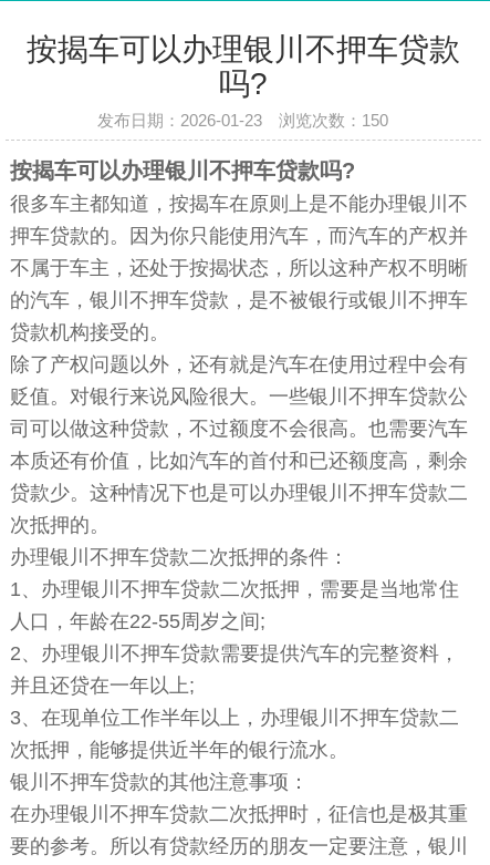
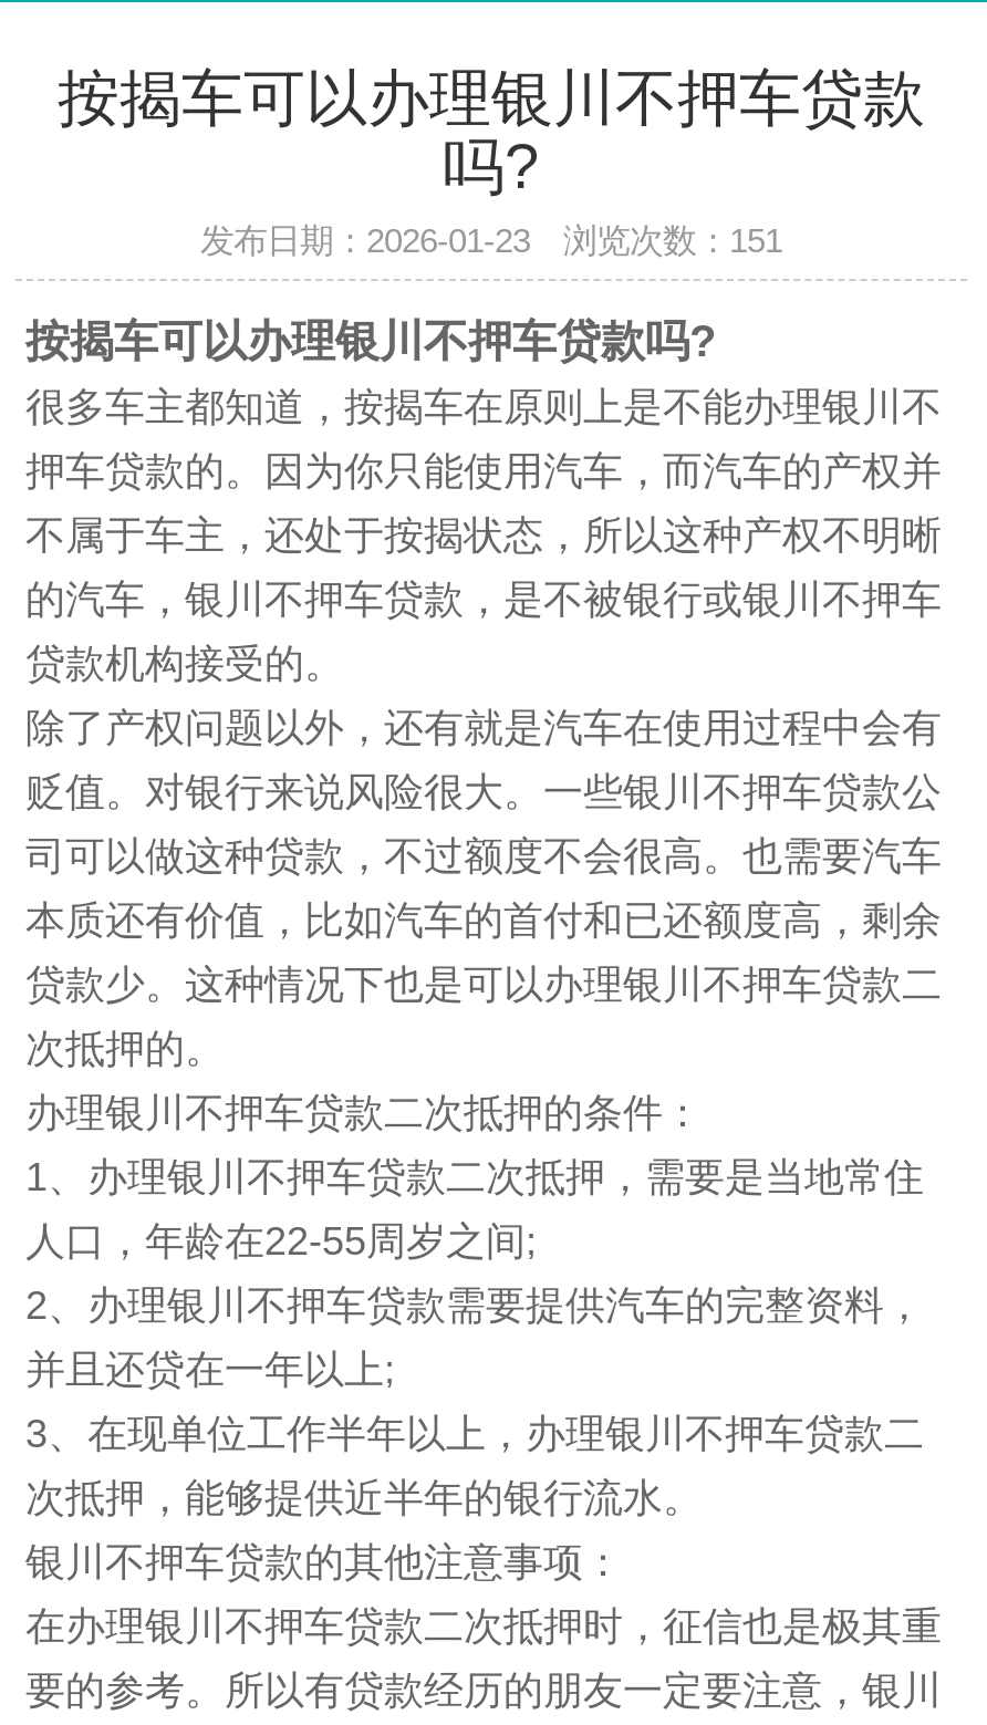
[98,111,389,130] 发布日期：2026-01-23 浏览次数：150 -> [200,221,782,259] 发布日期：2026-01-23 浏览次数：151

